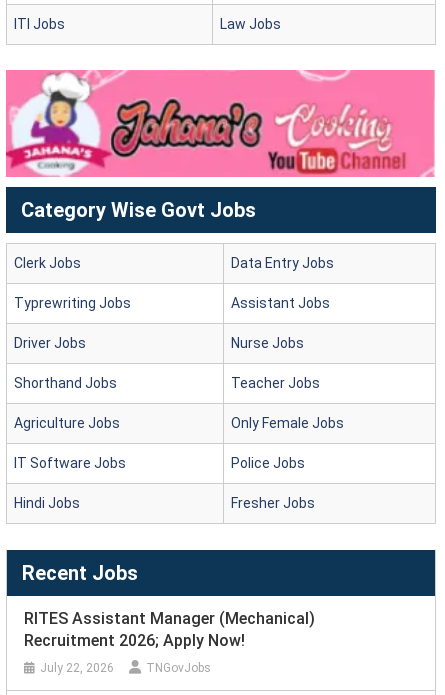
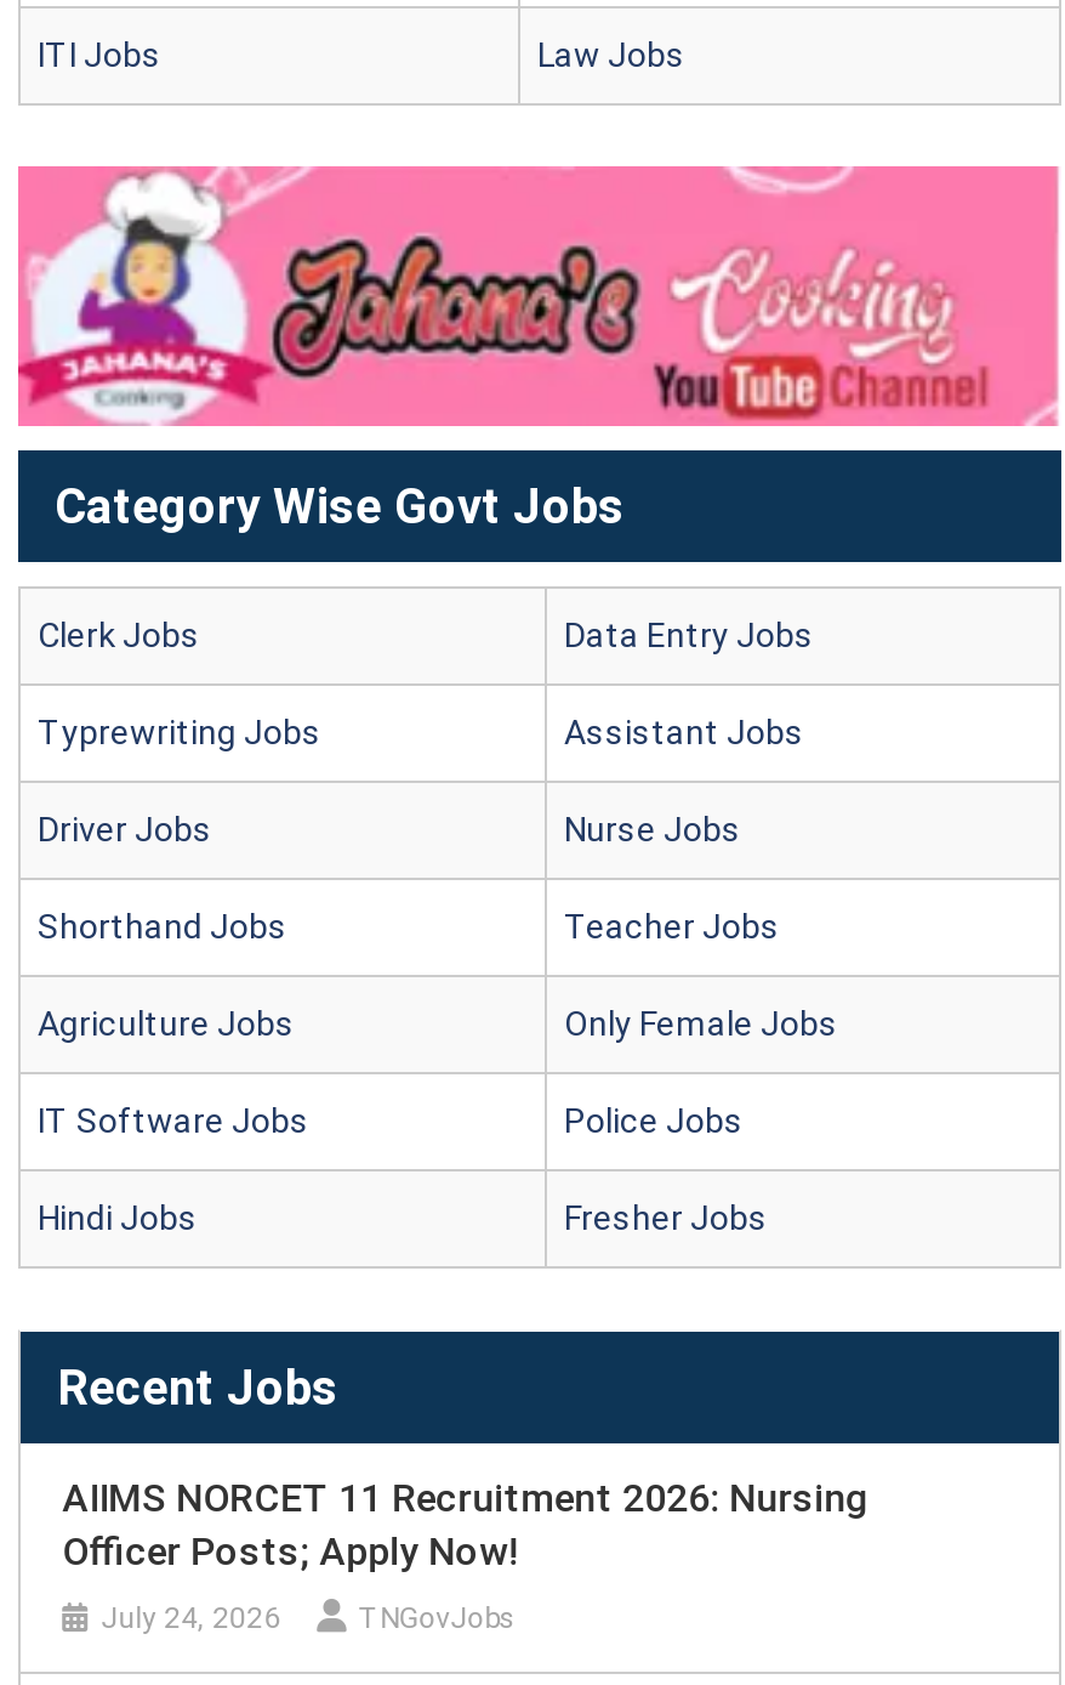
[24,609,315,650] RITES Assistant Manager (Mechanical) | Recruitment 2026; Apply Now! -> [62,1475,870,1574] AIIMS NORCET 11 Recruitment 2026: Nursing | Officer Posts; Apply Now!
[40,661,114,675] July 22, 2026 -> [101,1601,280,1635] July 24, 2026

